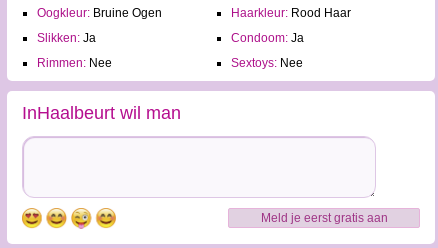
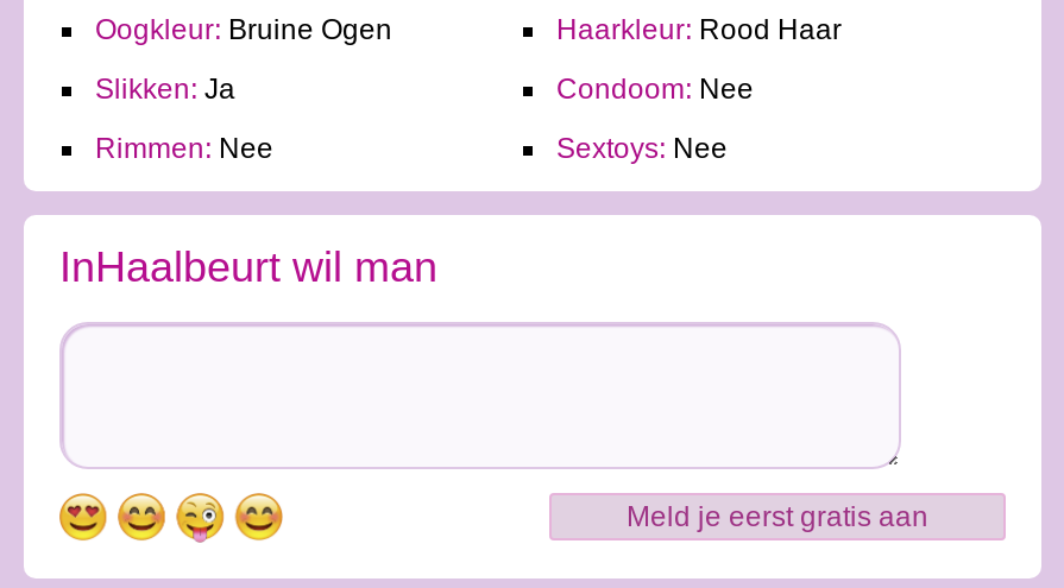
[231,31,304,45] Condoom: Ja -> [556,72,754,106] Condoom: Nee

